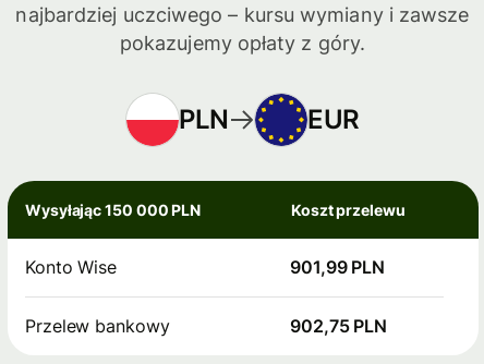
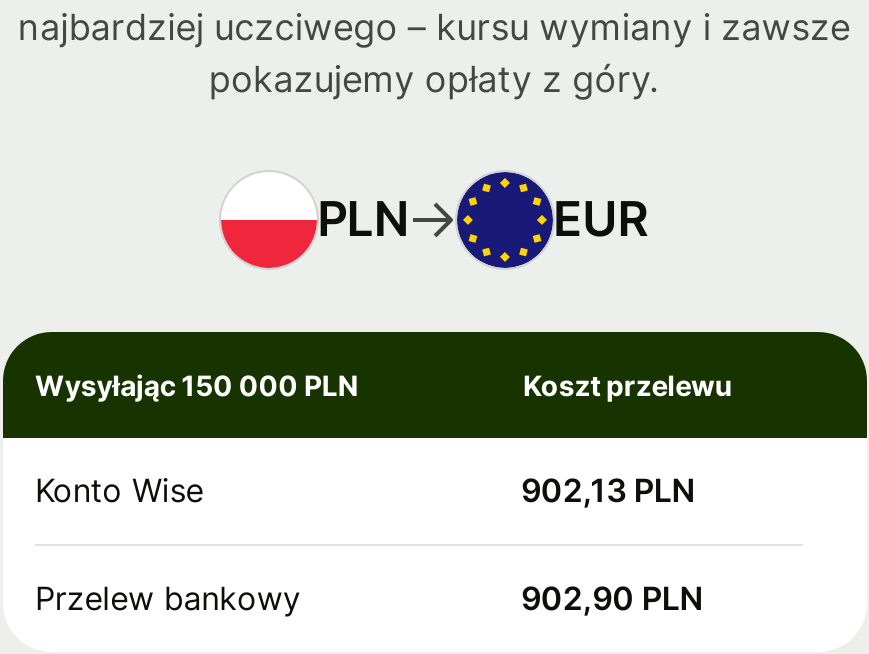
[290,256,385,278] 901,99 PLN -> [521,470,695,510] 902,13 PLN
[290,315,387,337] 902,75 PLN -> [521,578,703,618] 902,90 PLN

